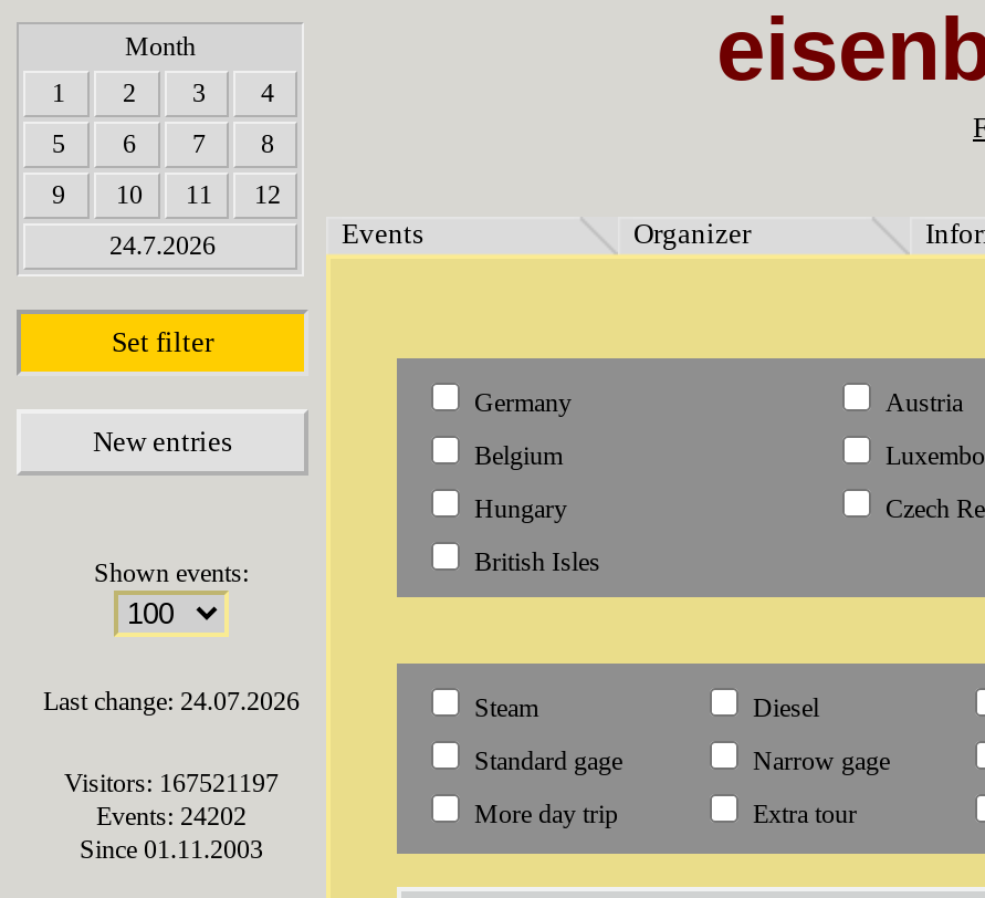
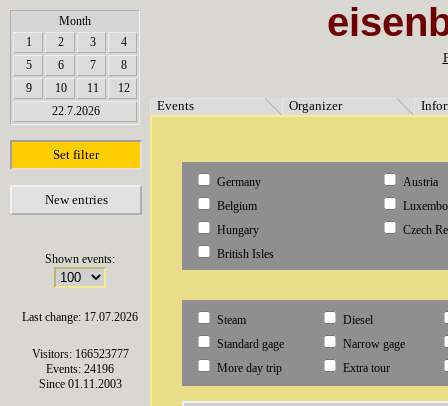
[109,230,216,261] 24.7.2026 -> [52,104,100,118] 22.7.2026
[43,686,300,717] Last change: 24.07.2026 -> [22,310,138,324] Last change: 17.07.2026
[64,768,279,798] Visitors: 167521197 -> [31,347,128,361] Visitors: 166523777
[96,801,247,832] Events: 24202 -> [46,362,114,376] Events: 24196

